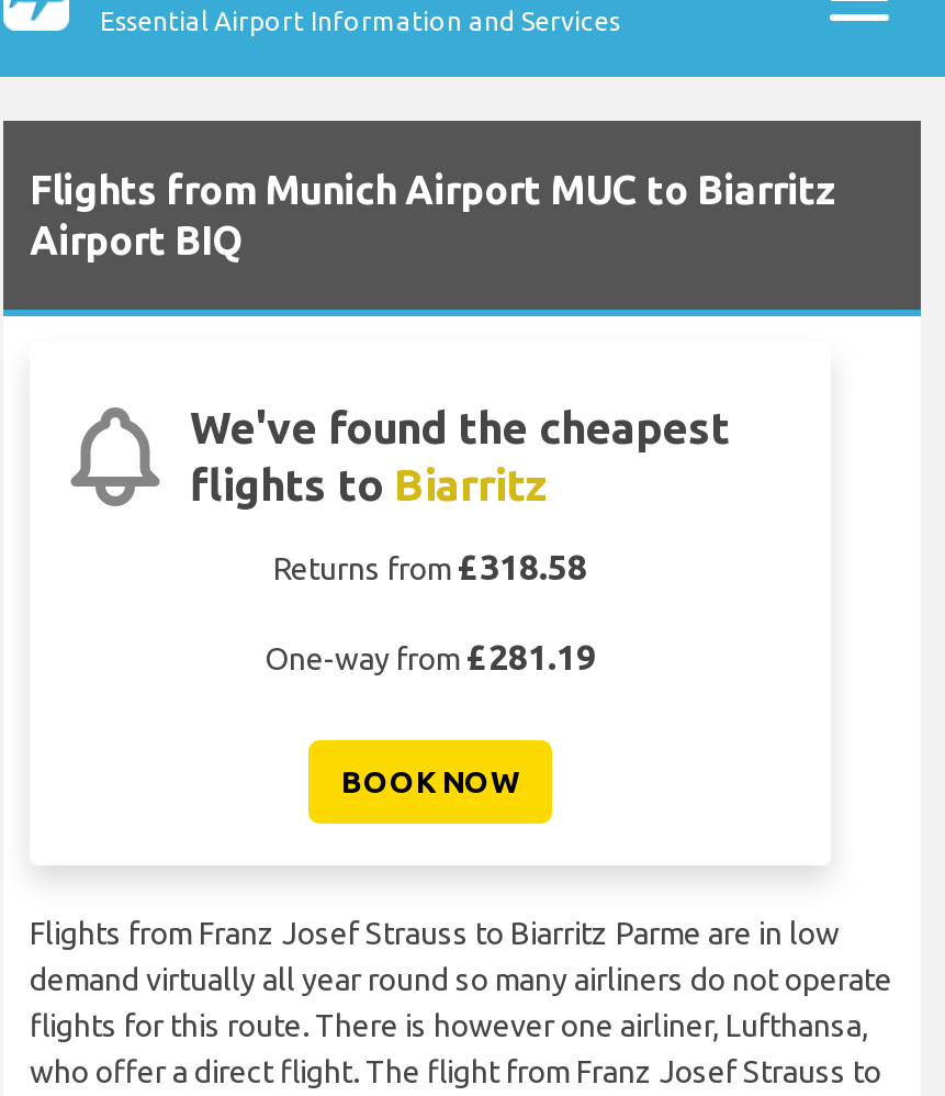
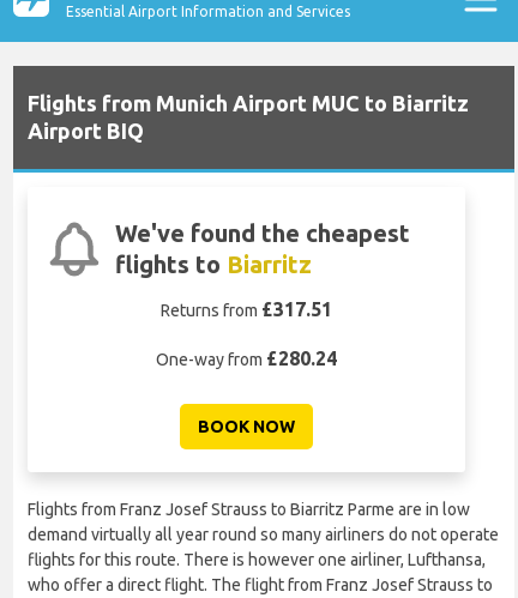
[273,547,587,587] Returns from £318.58 -> [161,299,332,320] Returns from £317.51
[265,637,596,677] One-way from £281.19 -> [156,348,337,369] One-way from £280.24

